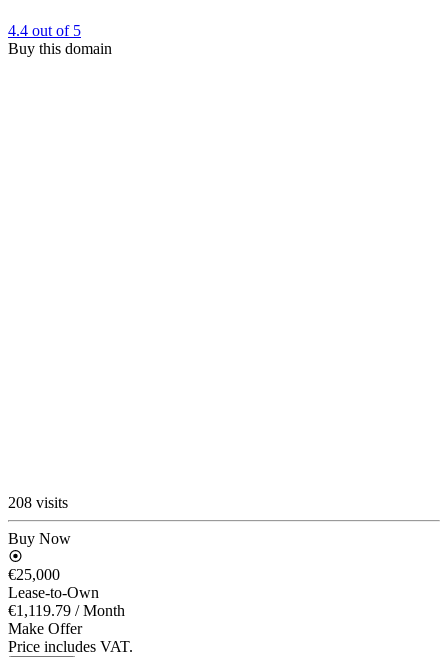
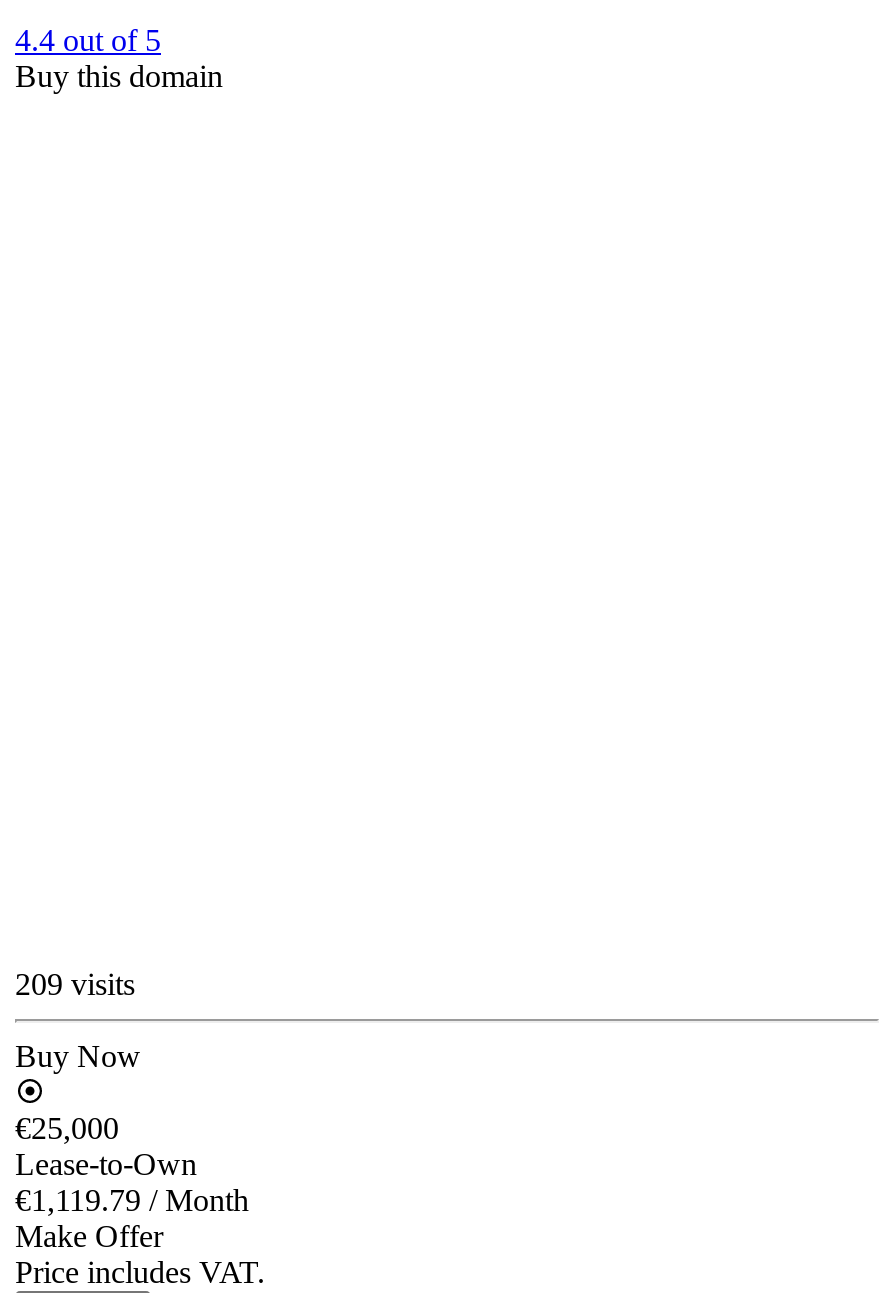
[8,494,68,511] 208 visits -> [15,966,135,1000] 209 visits

